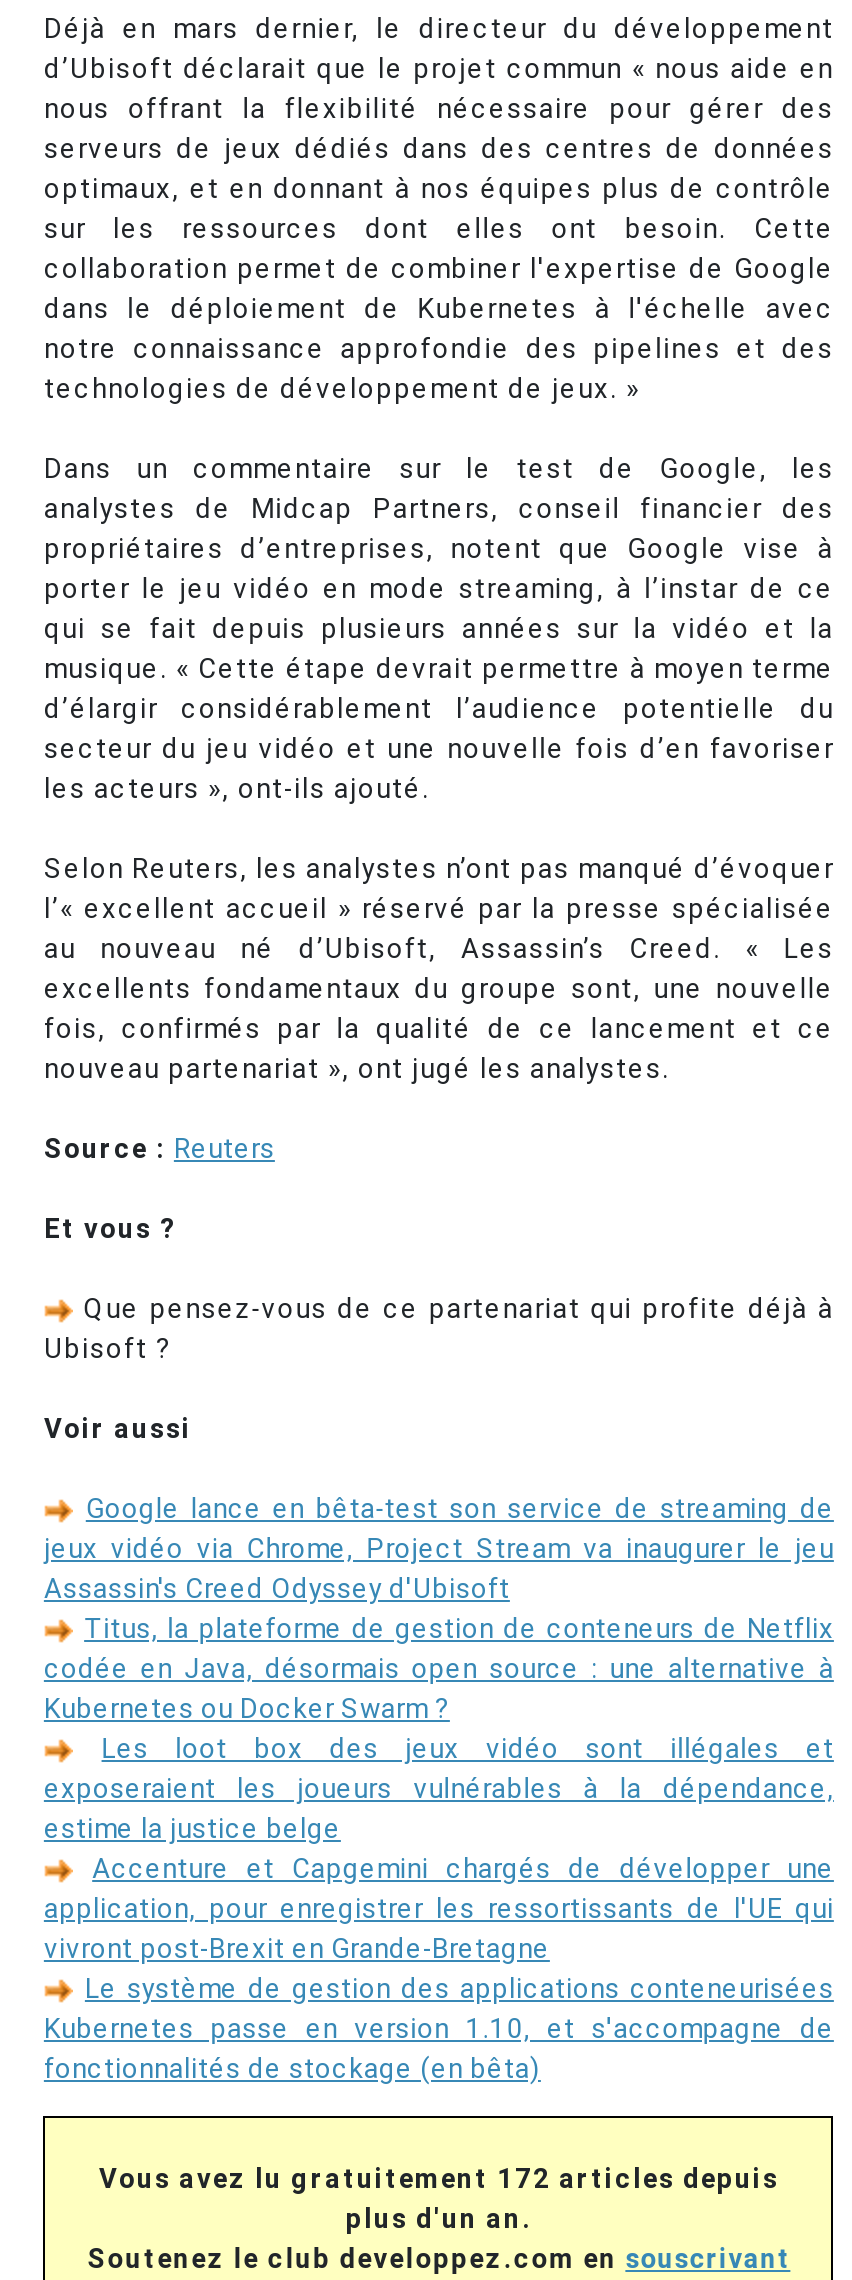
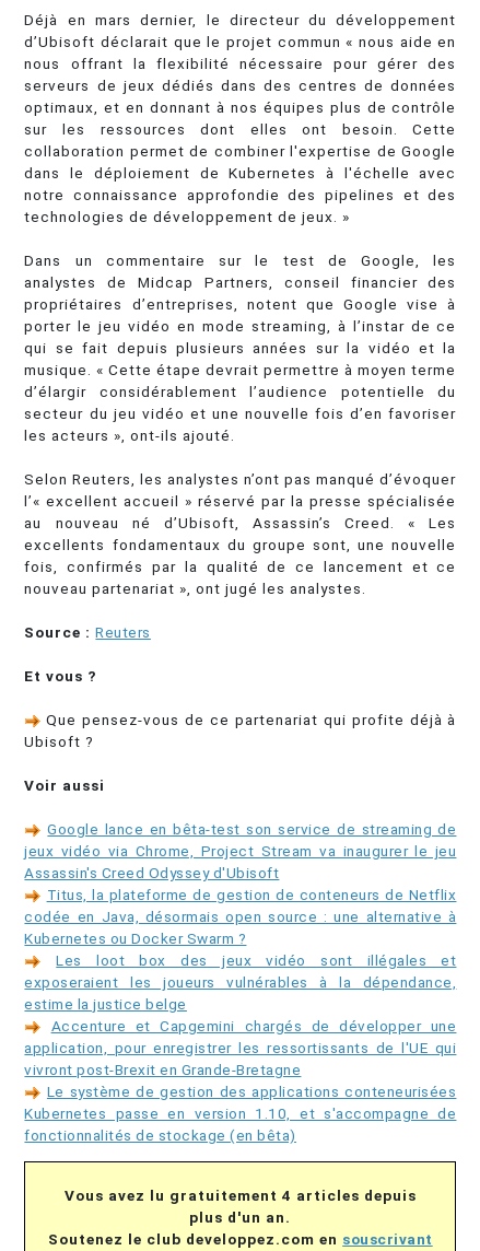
[99,2162,779,2194] Vous avez lu gratuitement 172 articles depuis -> [64,1186,416,1204] Vous avez lu gratuitement 4 articles depuis

